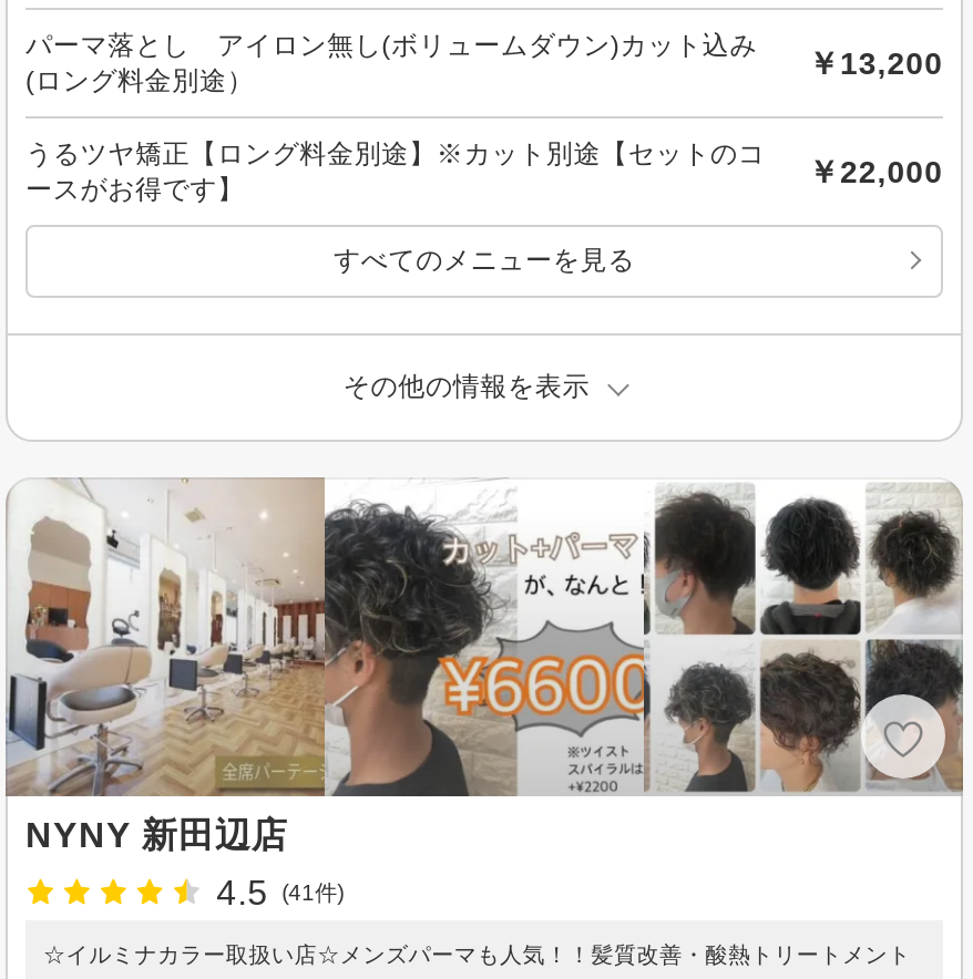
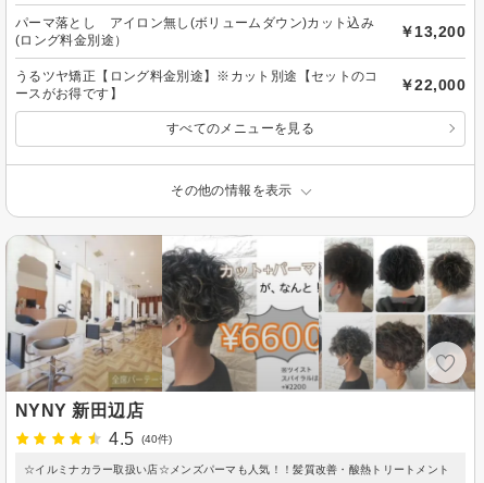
[216,873,344,911] 4.5 (41件) -> [109,429,171,448] 4.5 (40件)

